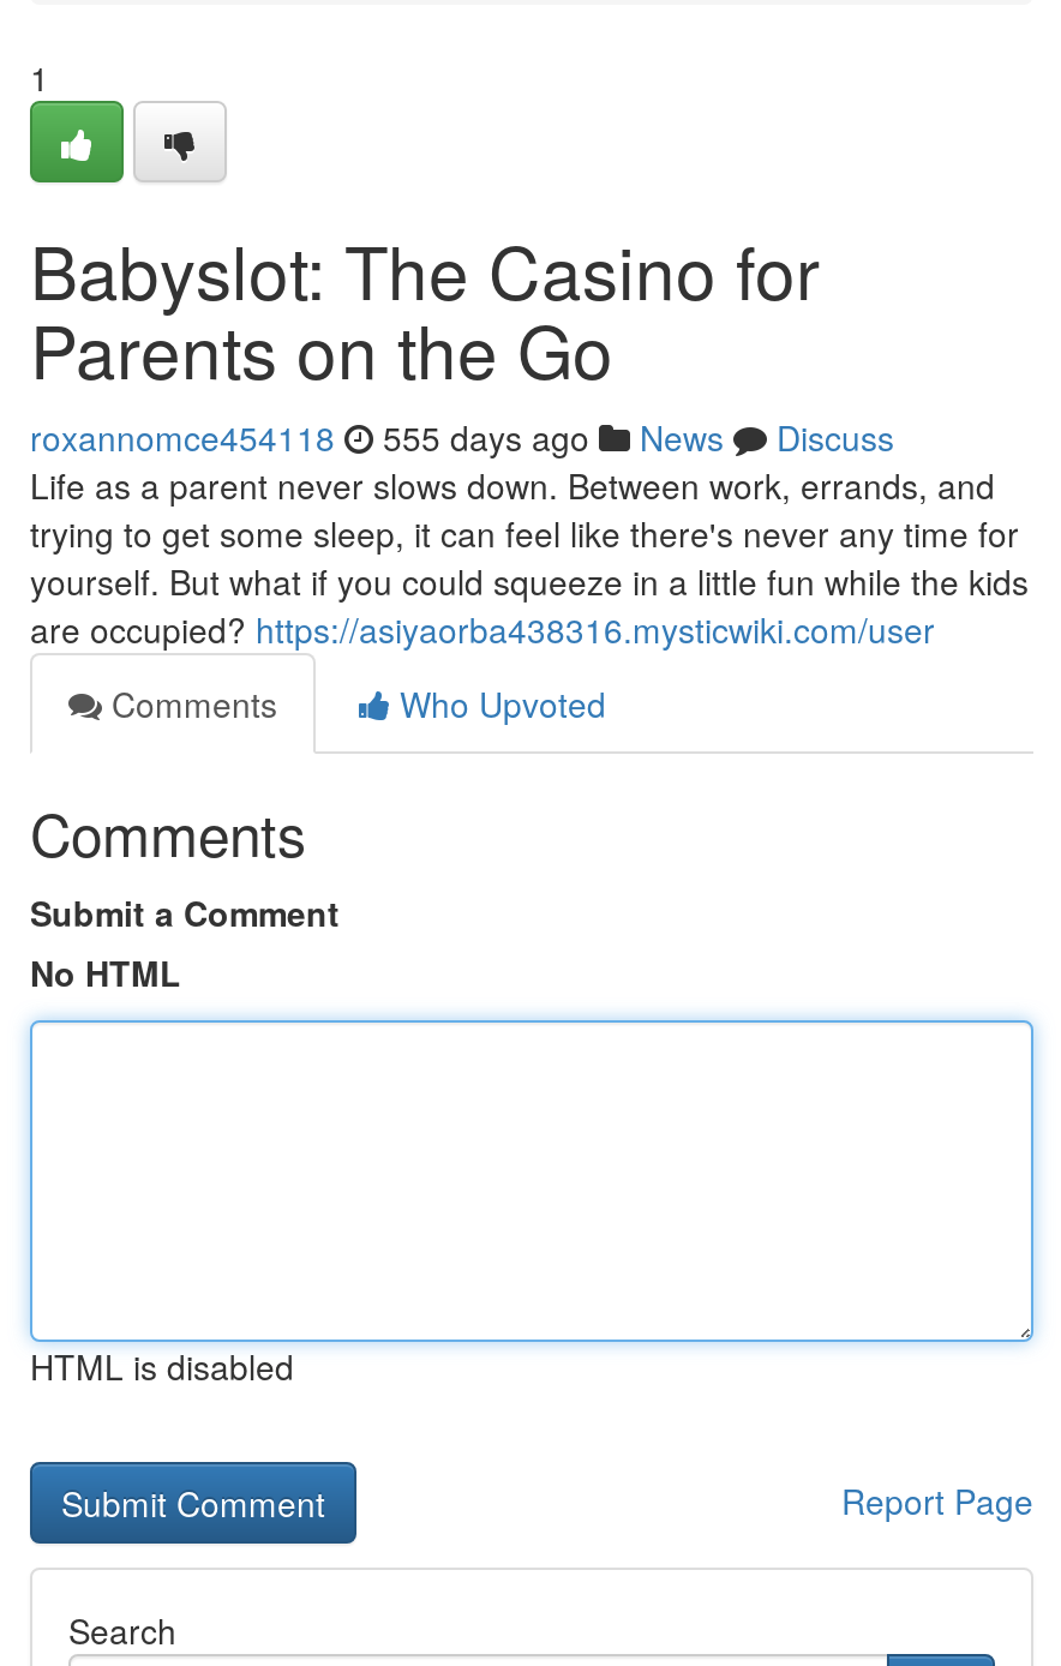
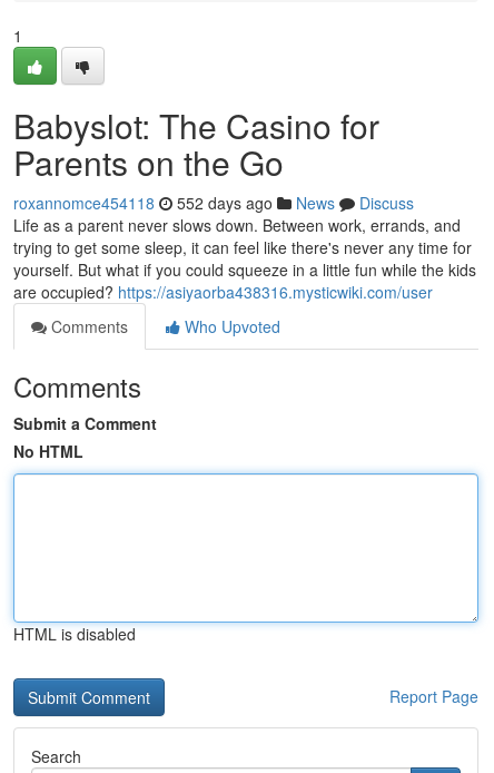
[30,413,894,461] roxannomce454118 555 days ago News Discuss -> [13,192,414,214] roxannomce454118 552 days ago News Discuss

